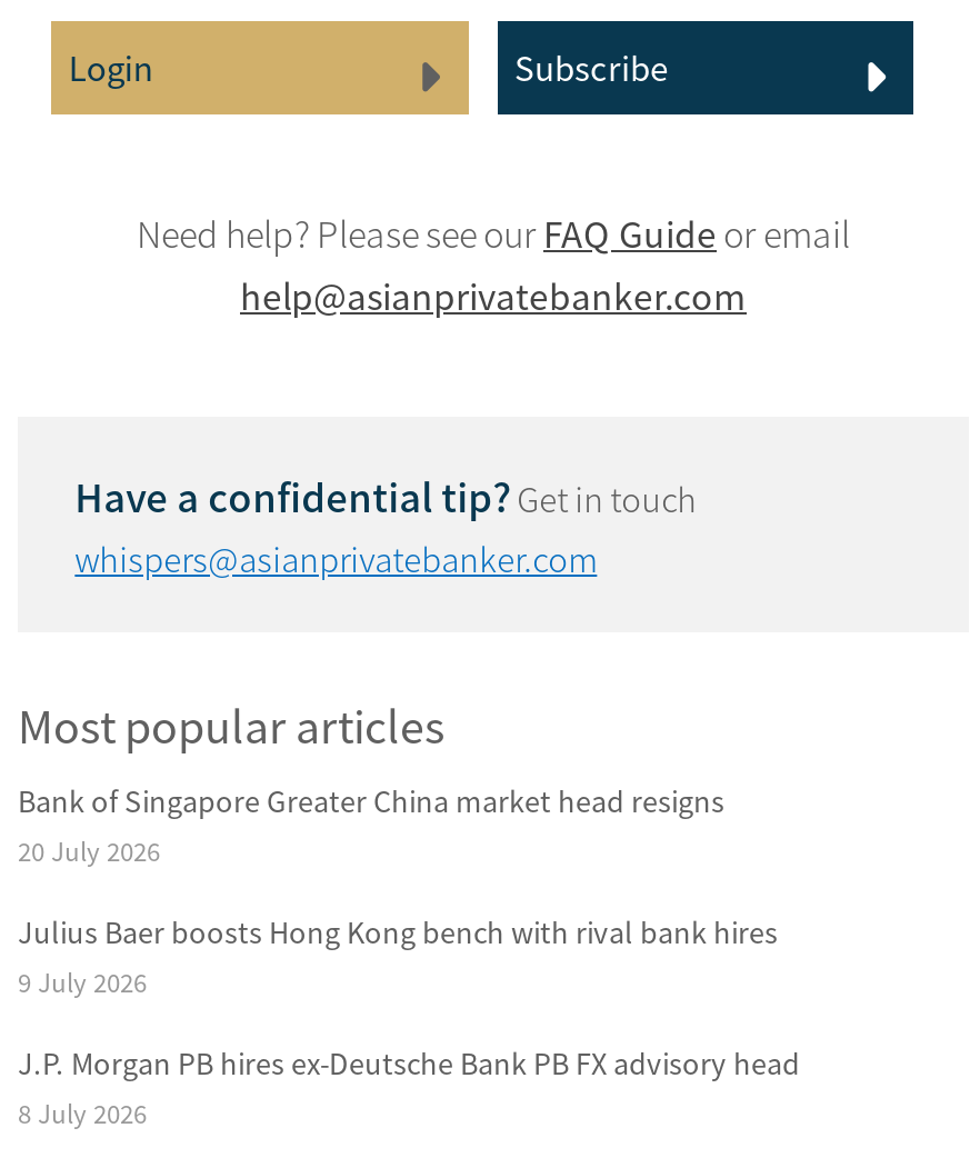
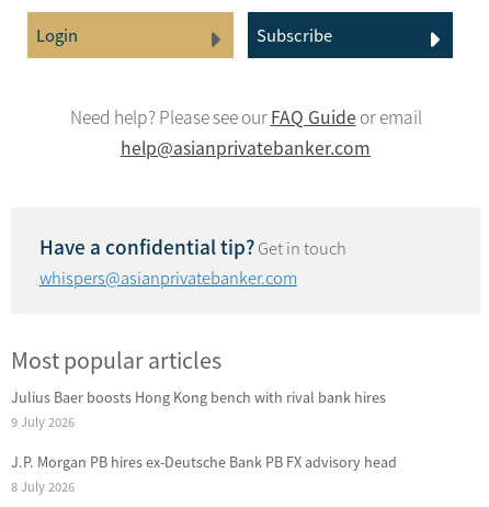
[18,779,724,868] Bank of Singapore Greater China market head resigns | 20 July 2026 -> none

